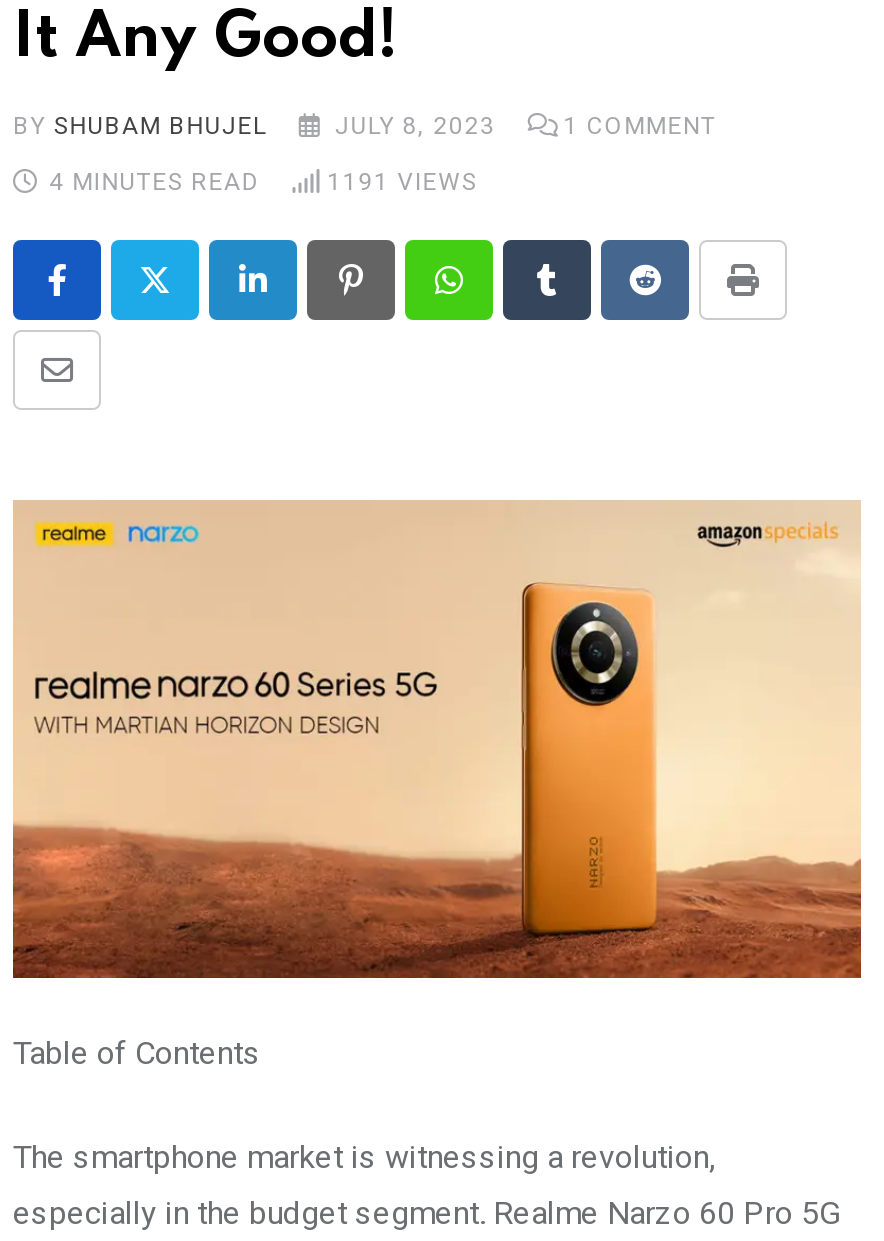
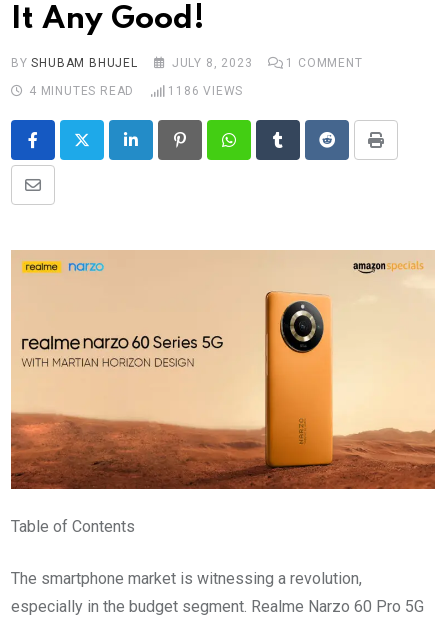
[327,168,477,196] 1191 VIEWS -> [168,84,243,98] 1186 VIEWS

